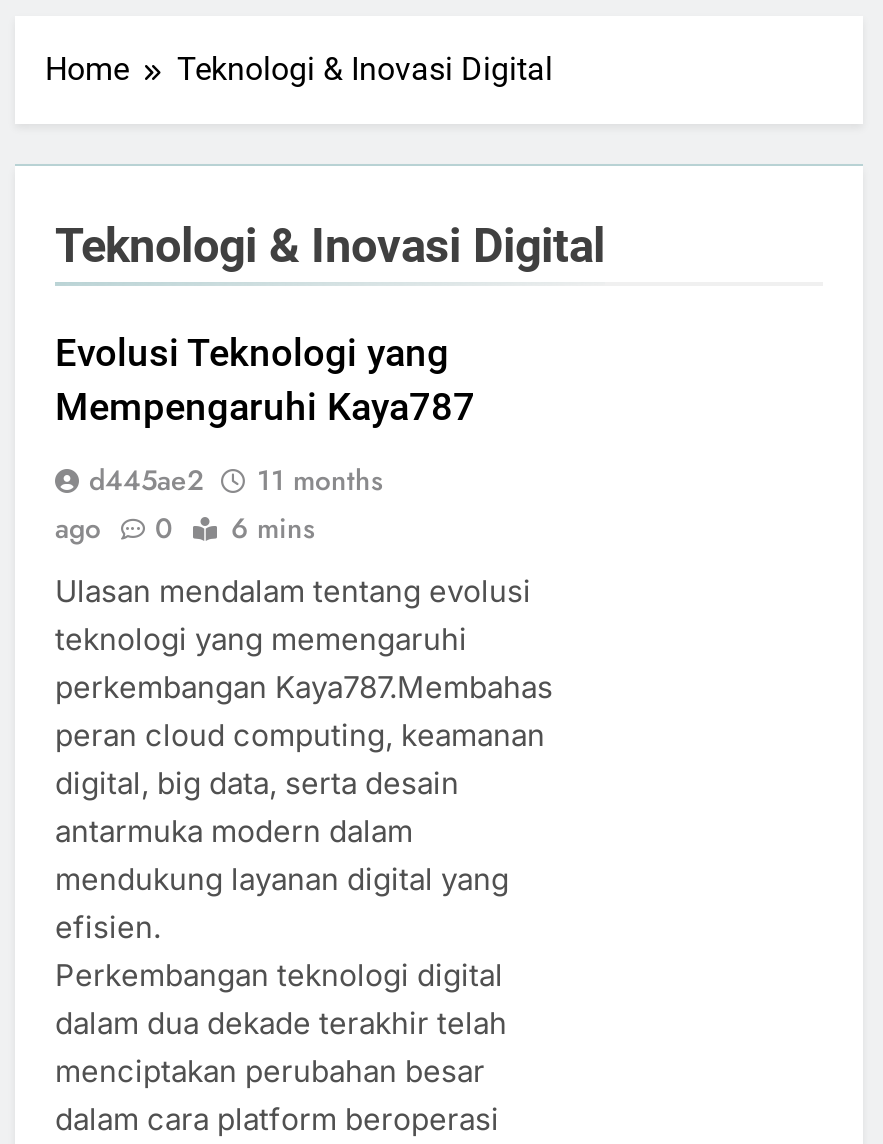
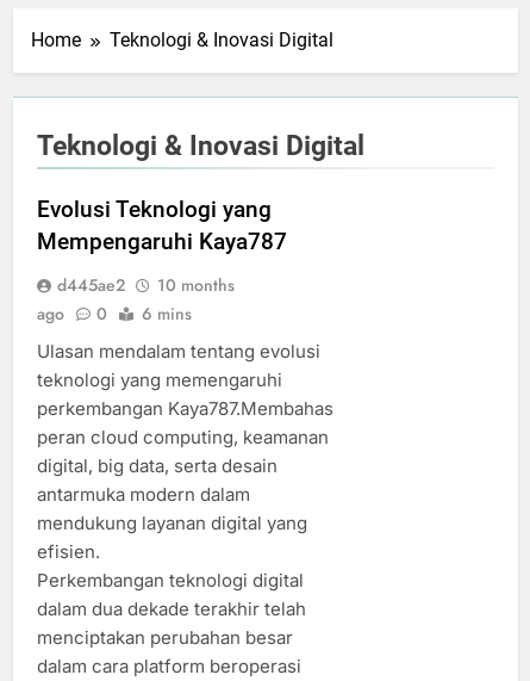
[89,460,383,500] d445ae2 11 months -> [57,273,235,297] d445ae2 10 months

